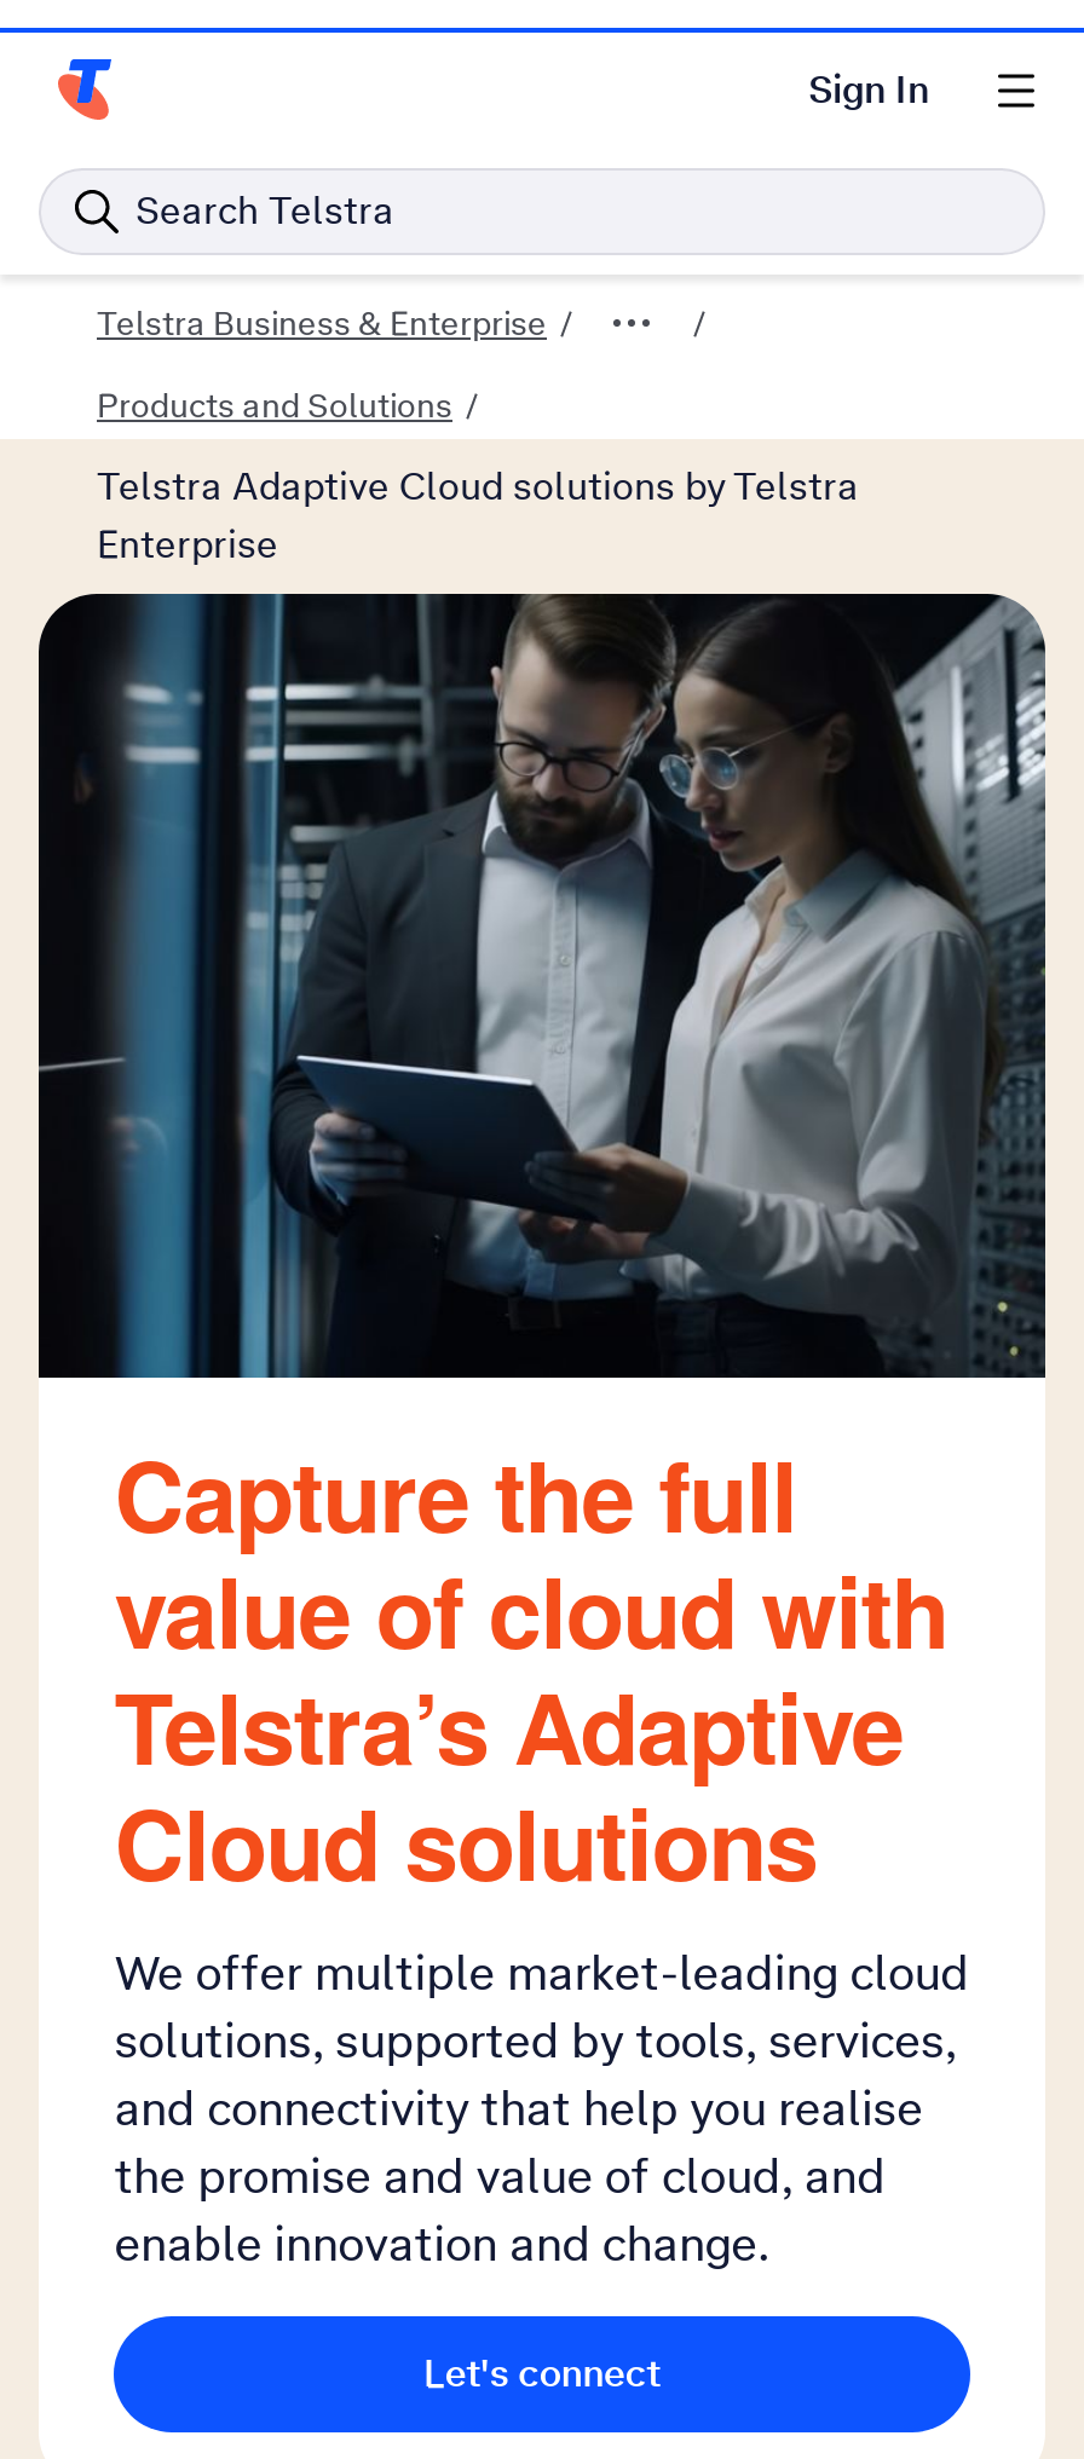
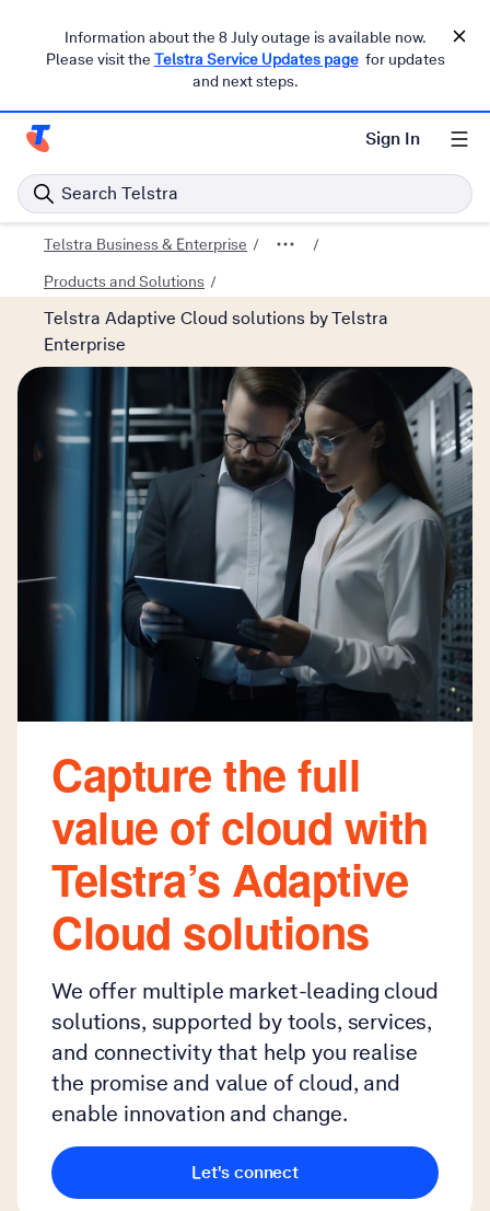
none -> [45,27,445,91] Information about the 8 July outage is available now. | Please visit the Telstra Service Updates page for updates | and next steps.

